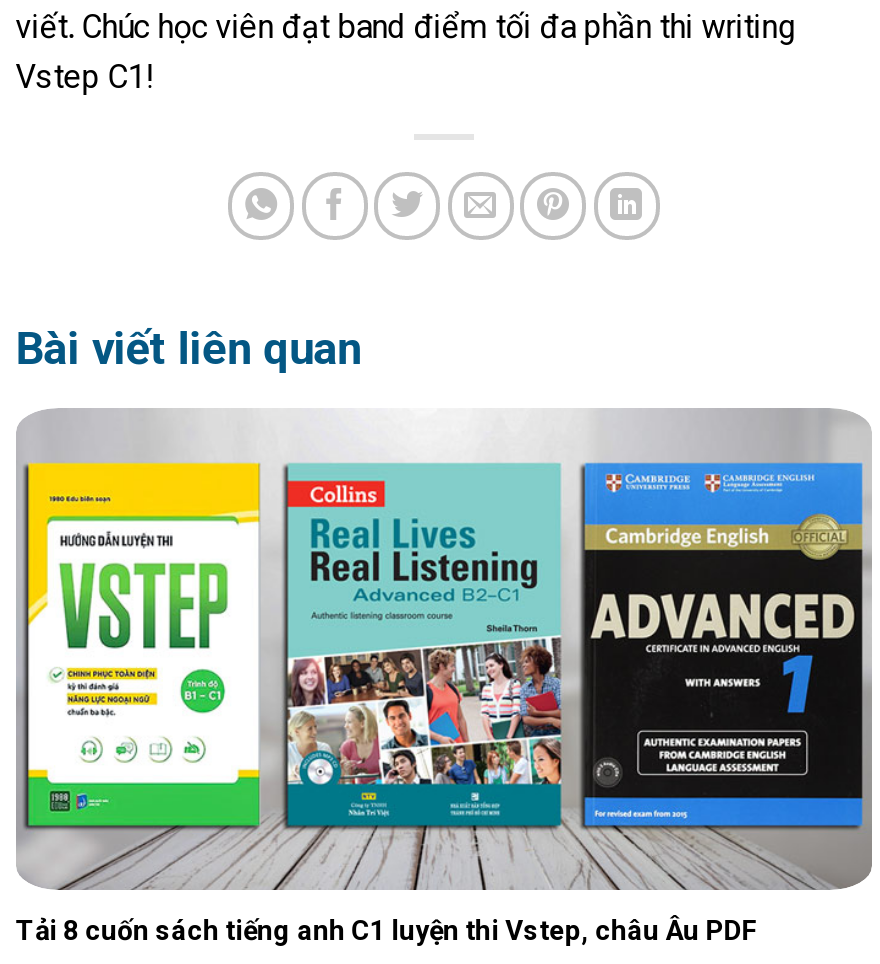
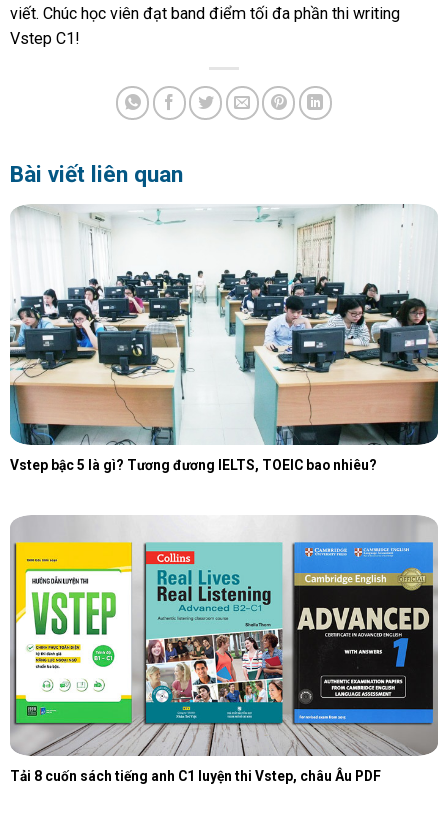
none -> [10,205,439,473] [image] | Vstep bậc 5 là gì? Tương đương IELTS, TOEIC bao nhiêu?

